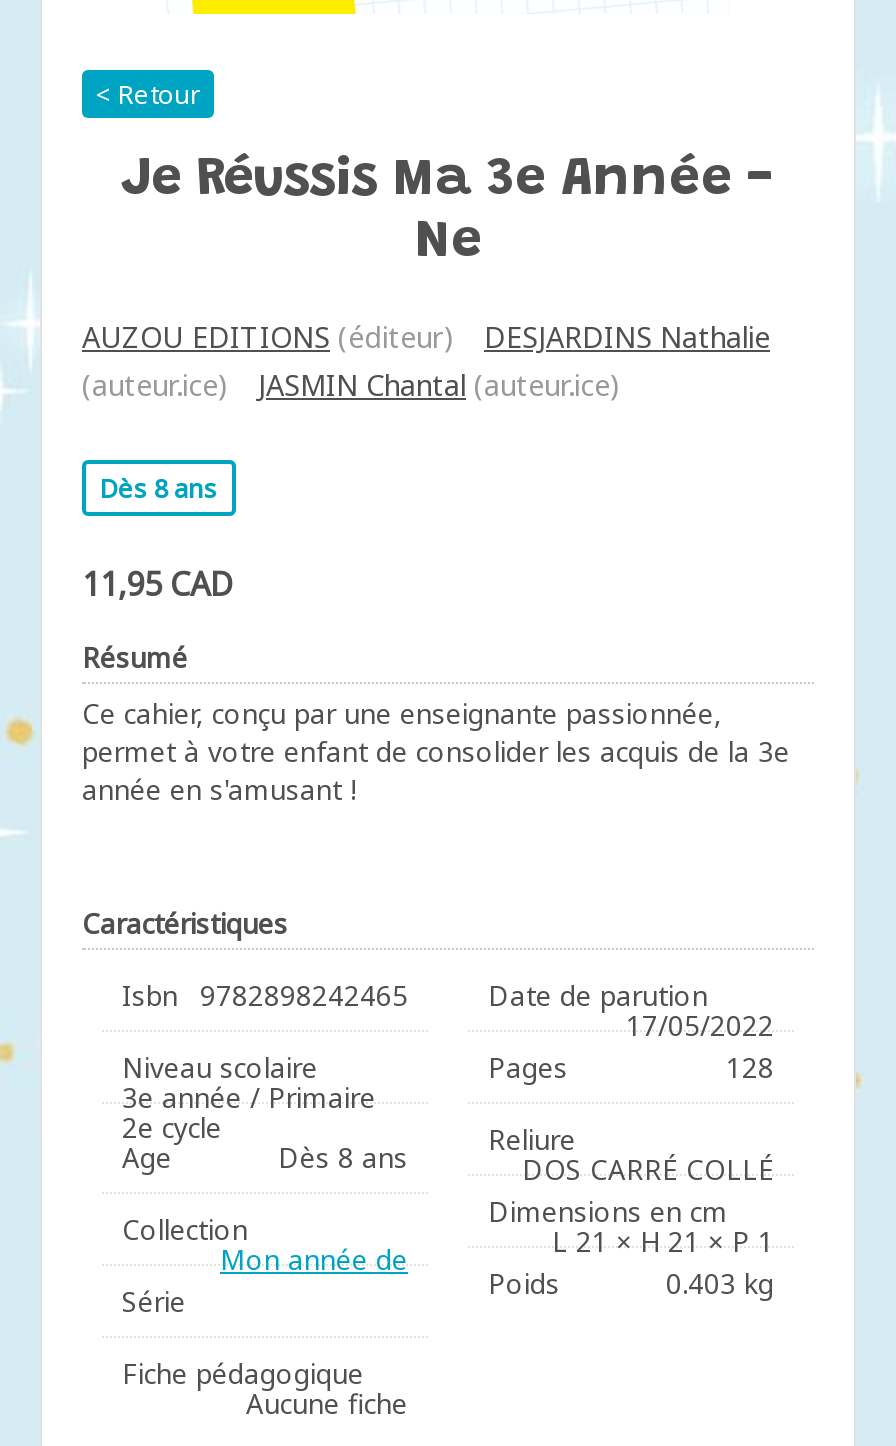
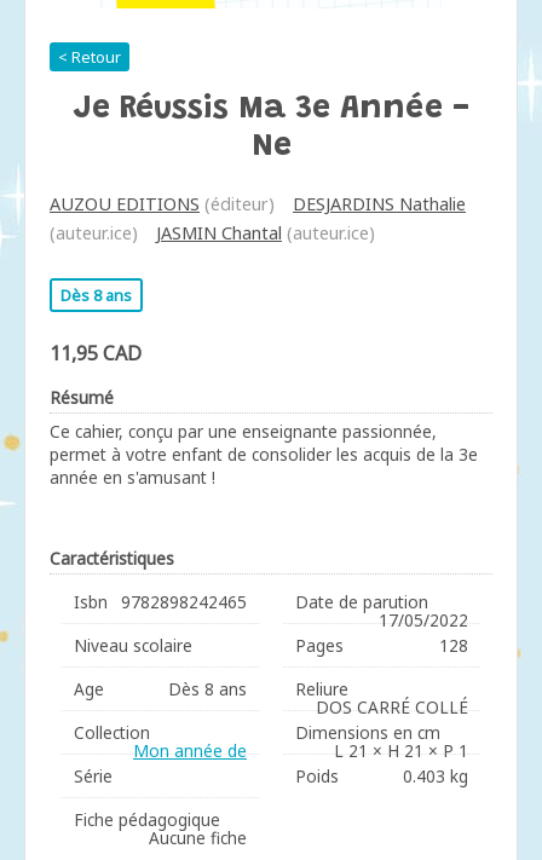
[122,1078,376,1146] 3e année / Primaire | 2e cycle -> none

